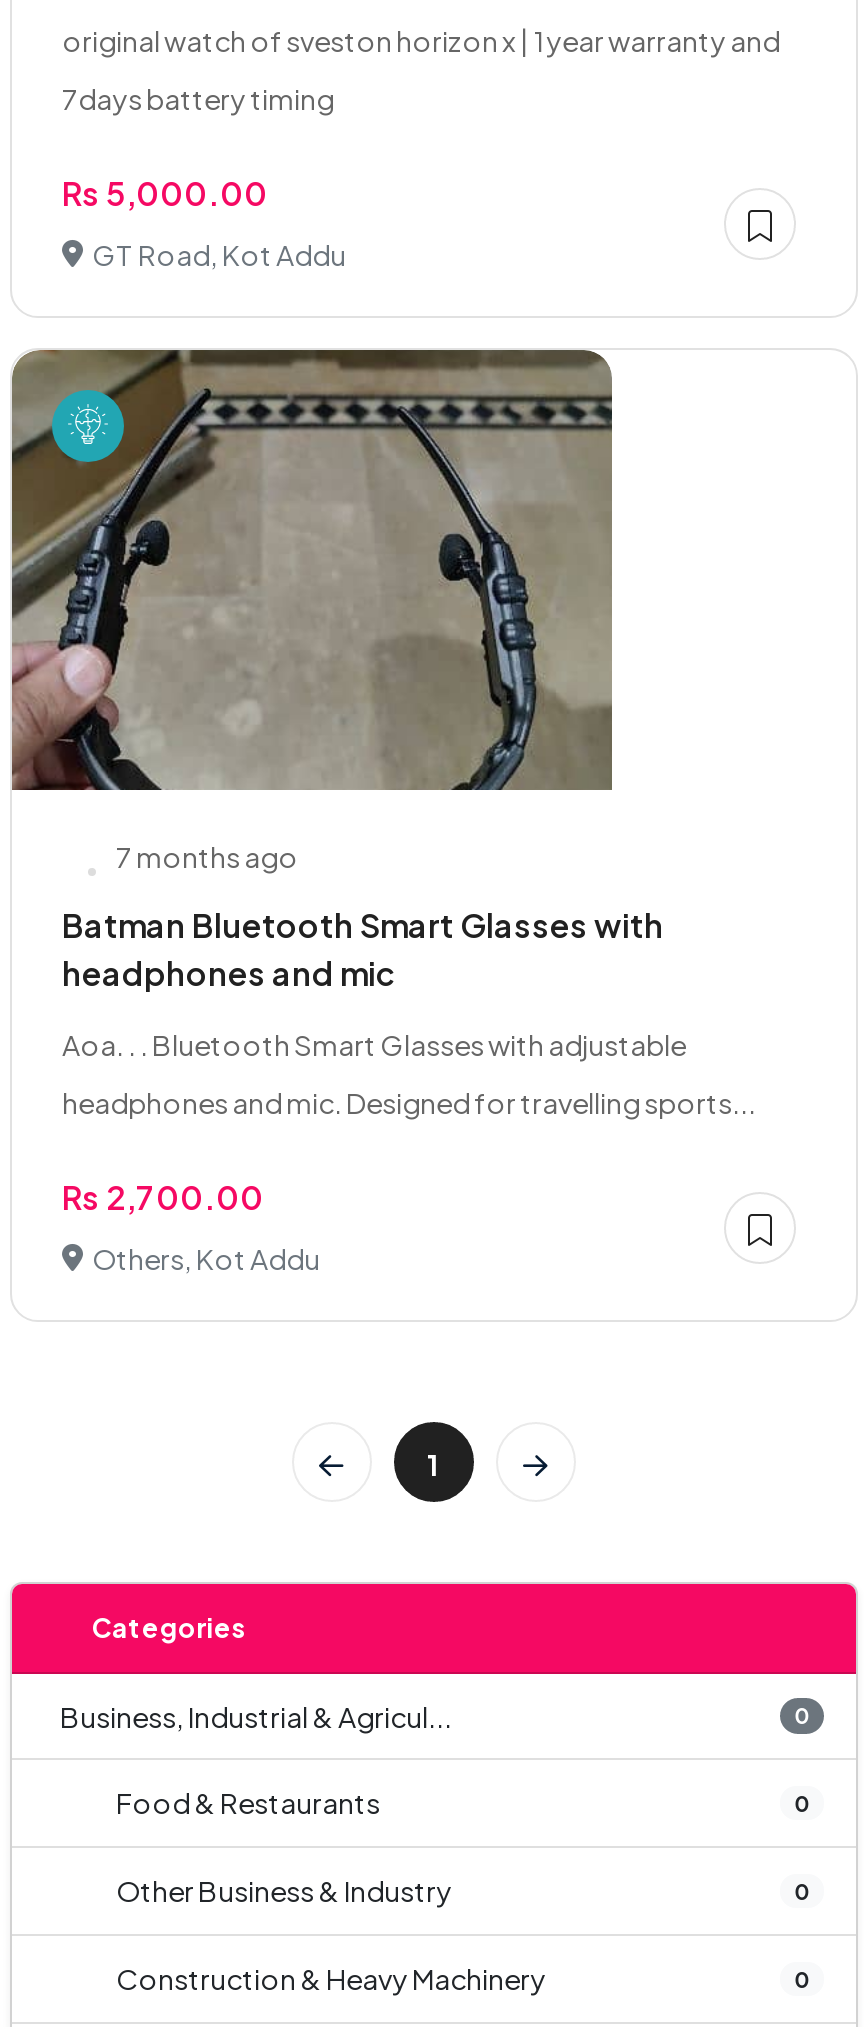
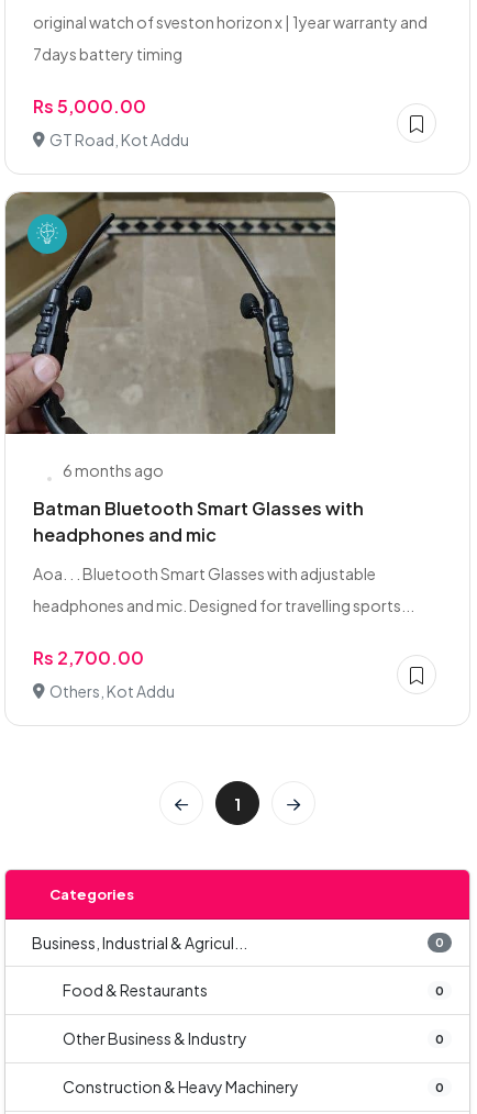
[116,838,298,874] 7 months ago -> [63,460,164,480] 6 months ago

